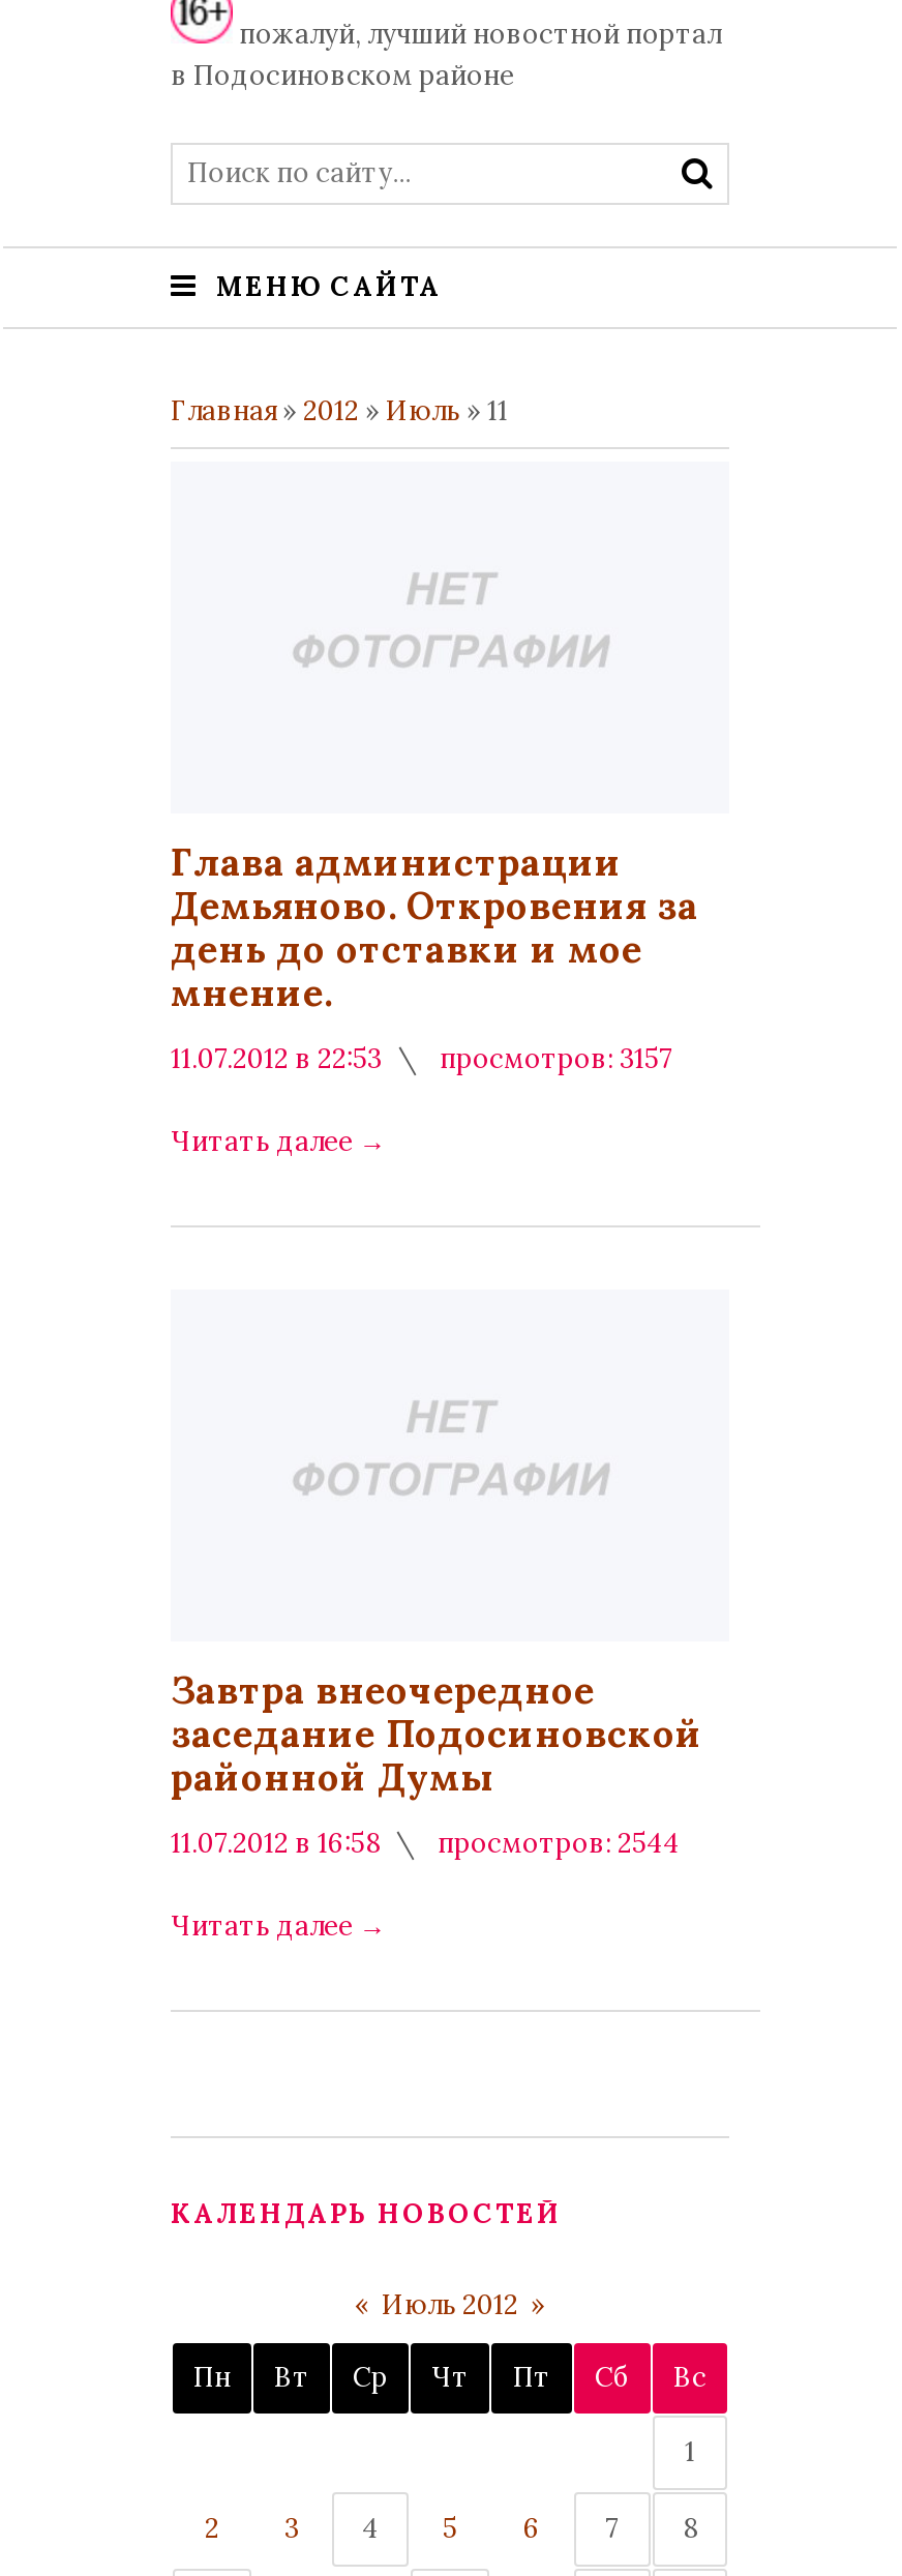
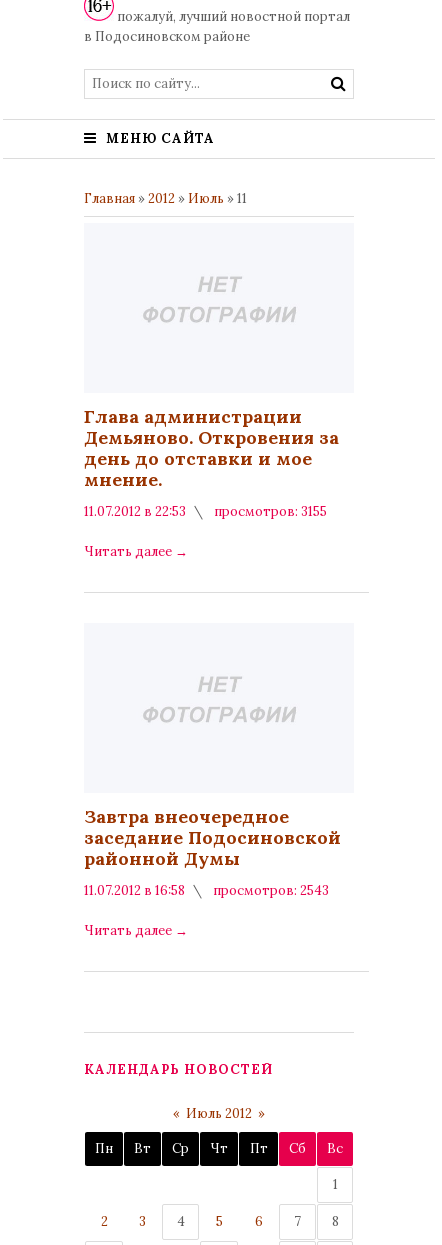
[171,1041,673,1076] 11.07.2012 в 22:53 просмотров: 3157 -> [84,503,327,520] 11.07.2012 в 22:53 просмотров: 3155
[171,1826,680,1861] 11.07.2012 в 16:58 просмотров: 2544 -> [84,882,329,899] 11.07.2012 в 16:58 просмотров: 2543

